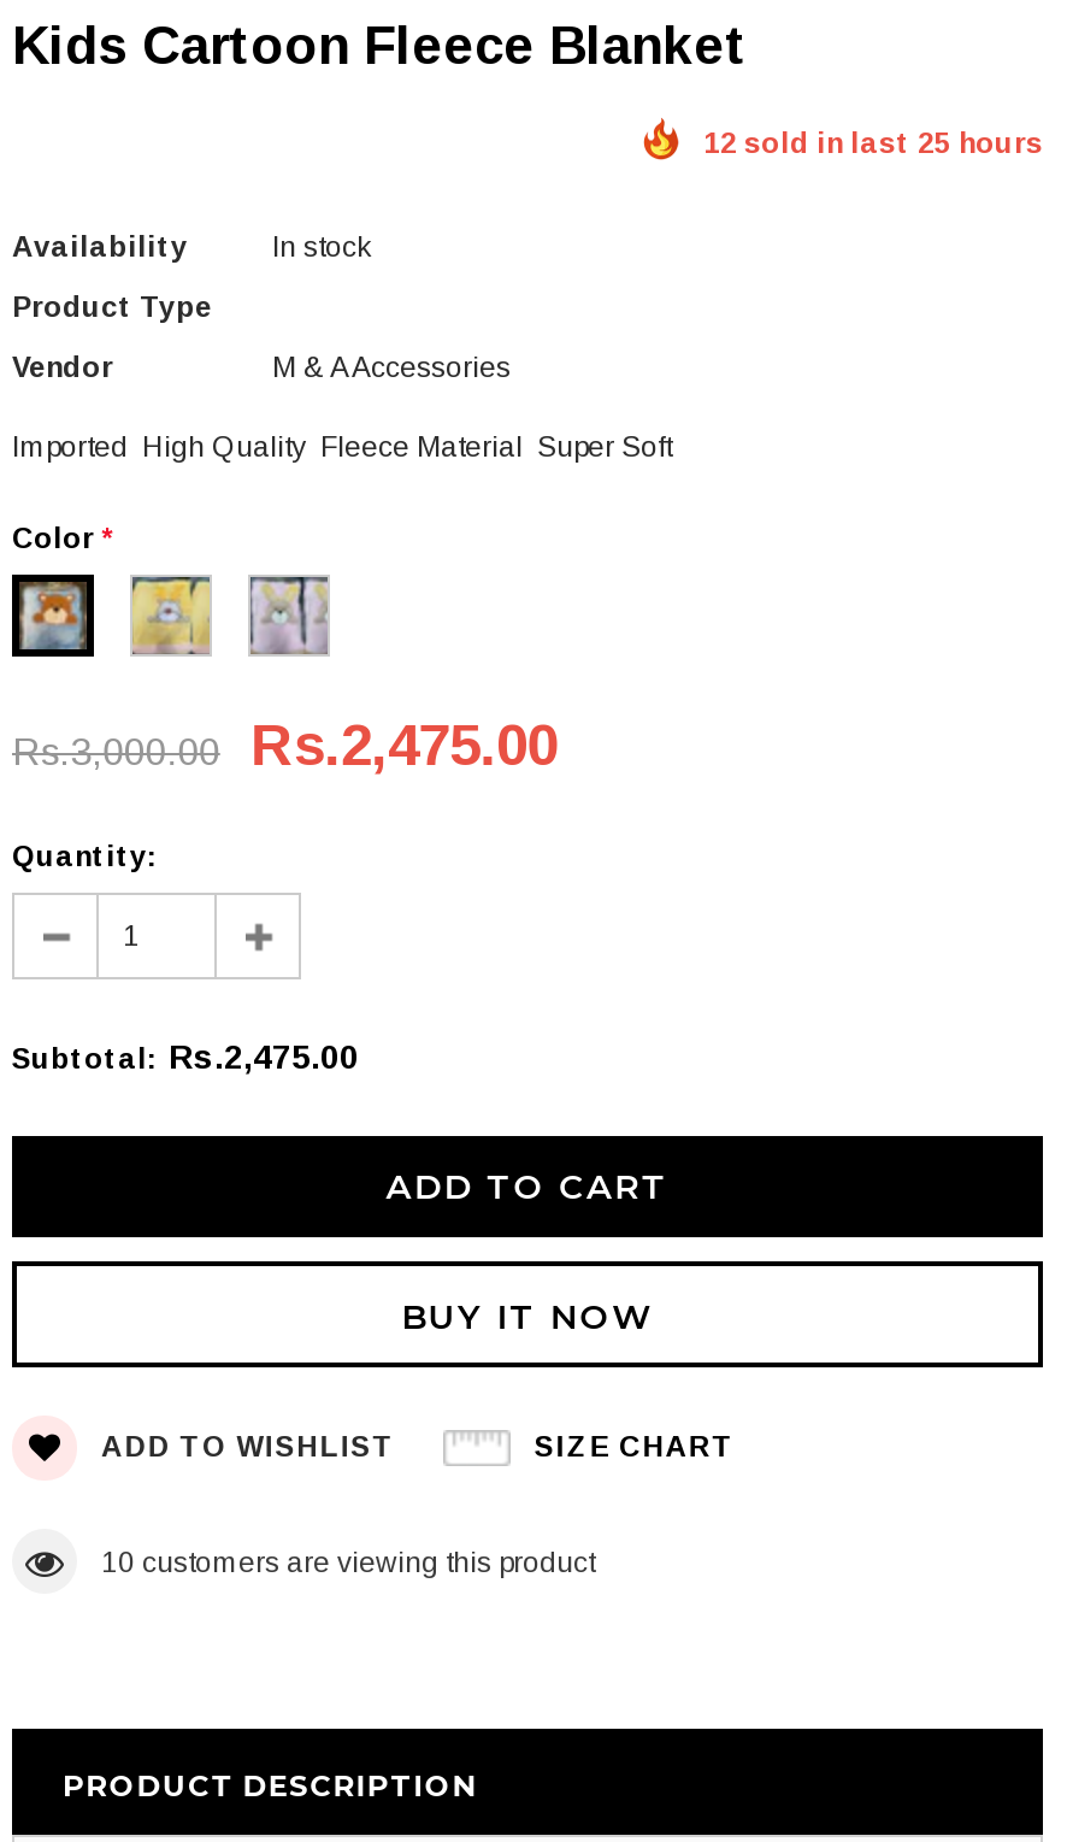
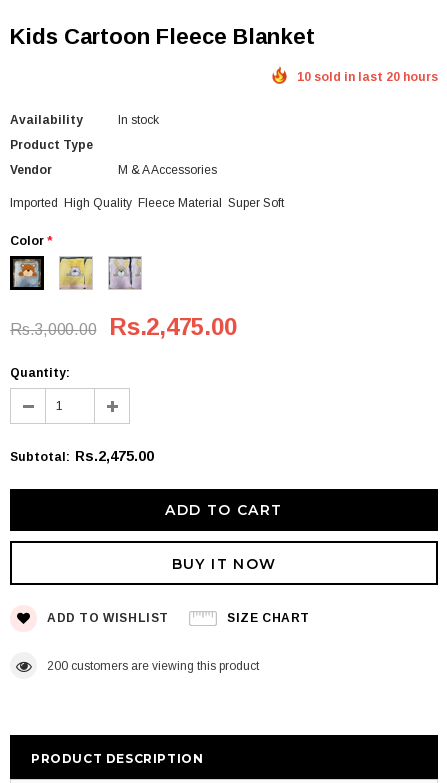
[703,127,1043,160] 12 sold in last 25 hours -> [297,70,438,84] 10 sold in last 20 hours
[101,1545,595,1578] 10 customers are viewing this product -> [47,659,259,673] 200 customers are viewing this product

